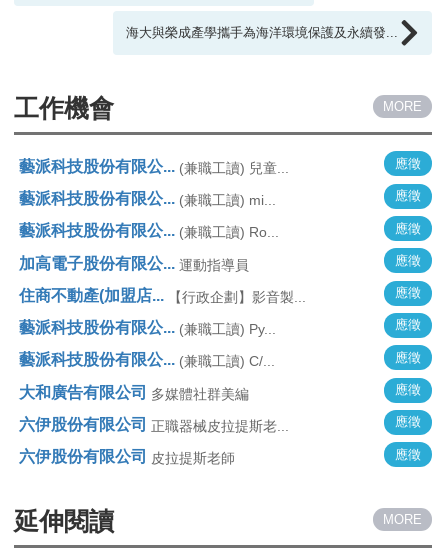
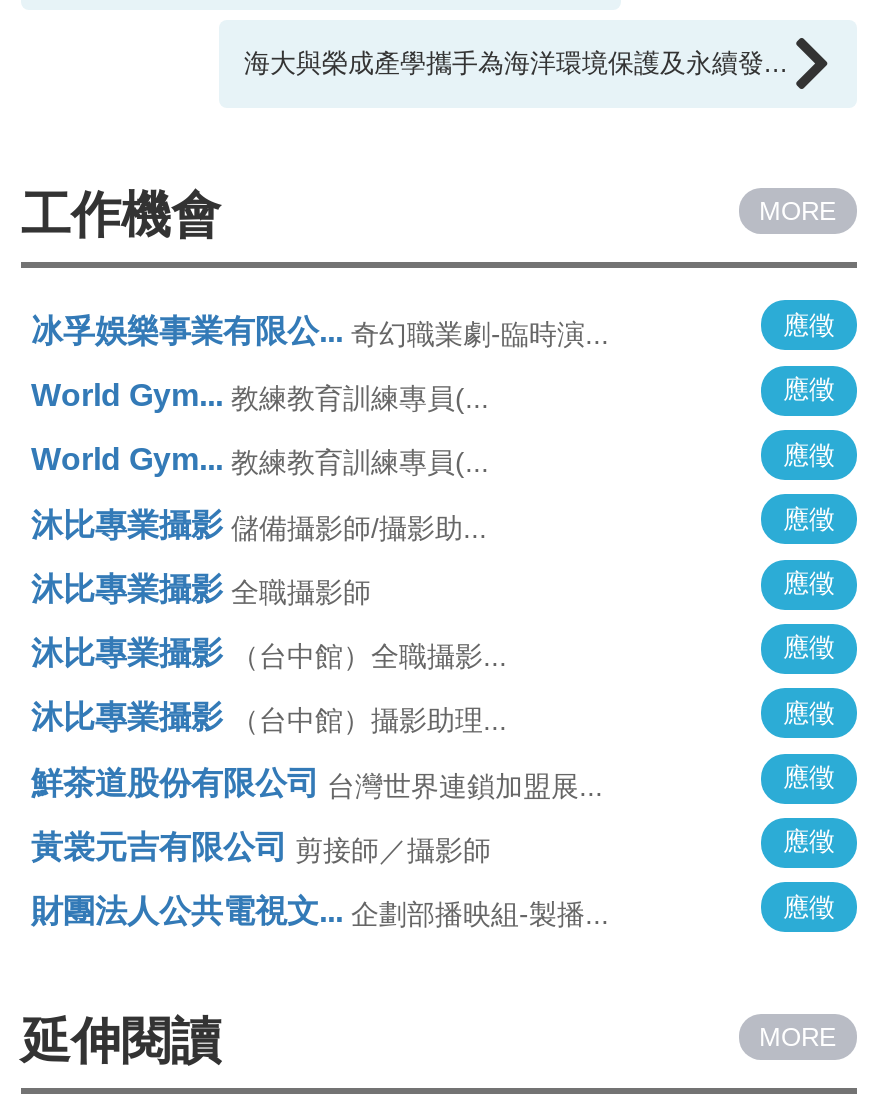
[19,158,289,176] 藝派科技股份有限公... (兼職工讀) 兒童... -> [31,313,609,349] 冰孚娛樂事業有限公... 奇幻職業劇-臨時演...
[19,190,276,208] 藝派科技股份有限公... (兼職工讀) mi... -> [31,378,489,414] World Gym... 教練教育訓練專員(...
[19,222,279,240] 藝派科技股份有限公... (兼職工讀) Ro... -> [31,442,489,478] World Gym... 教練教育訓練專員(...
[19,254,249,272] 加高電子股份有限公... 運動指導員 -> [31,507,487,543] 沐比專業攝影 儲備攝影師/攝影助...
[19,287,306,305] 住商不動產(加盟店... 【行政企劃】影音製... -> [31,572,371,608] 沐比專業攝影 全職攝影師
[19,319,276,337] 藝派科技股份有限公... (兼職工讀) Py... -> [31,636,507,672] 沐比專業攝影 （台中館）全職攝影...
[19,351,275,369] 藝派科技股份有限公... (兼職工讀) C/... -> [31,701,507,737] 沐比專業攝影 （台中館）攝影助理...
[19,384,249,402] 大和廣告有限公司 多媒體社群美編 -> [31,765,603,801] 鮮茶道股份有限公司 台灣世界連鎖加盟展...
[19,416,289,434] 六伊股份有限公司 正職器械皮拉提斯老... -> [31,830,491,866] 黃裳元吉有限公司 剪接師／攝影師
[19,448,235,466] 六伊股份有限公司 皮拉提斯老師 -> [31,895,609,931] 財團法人公共電視文... 企劃部播映組-製播...

